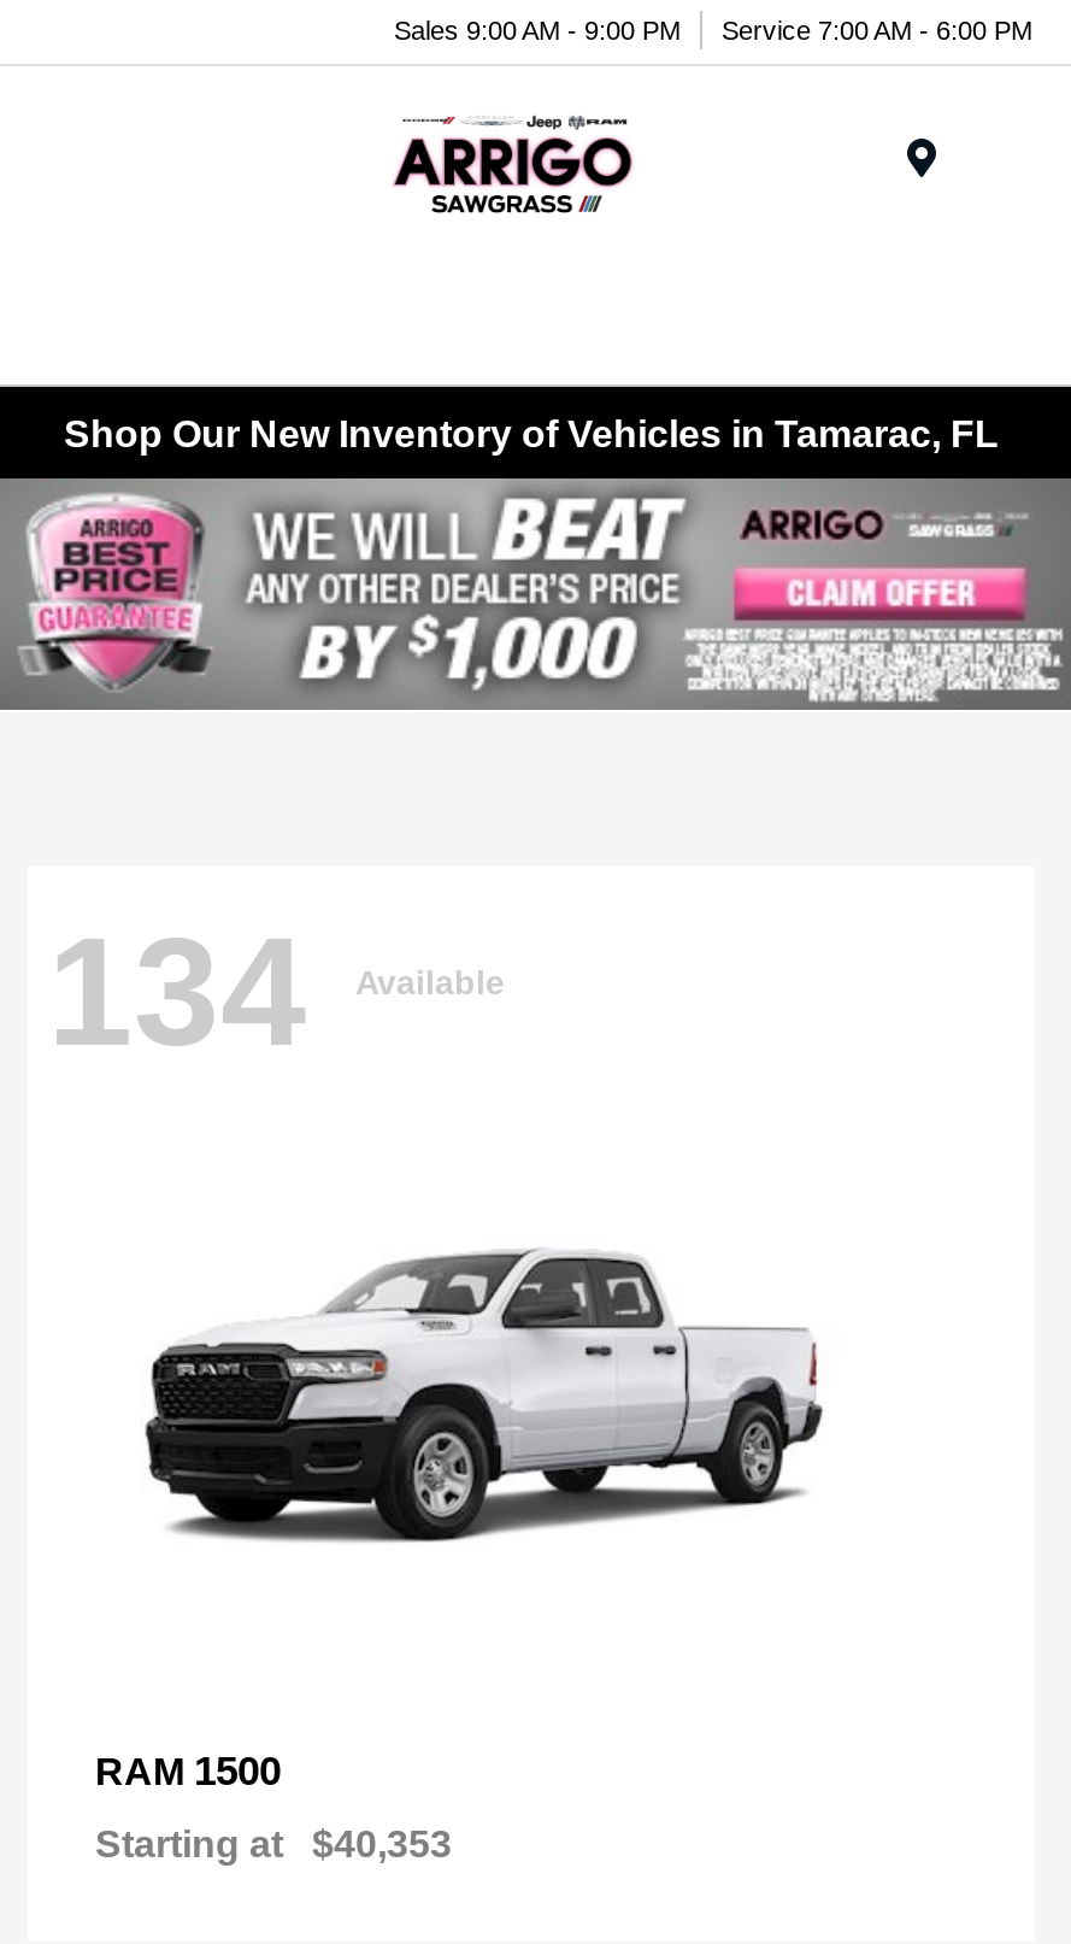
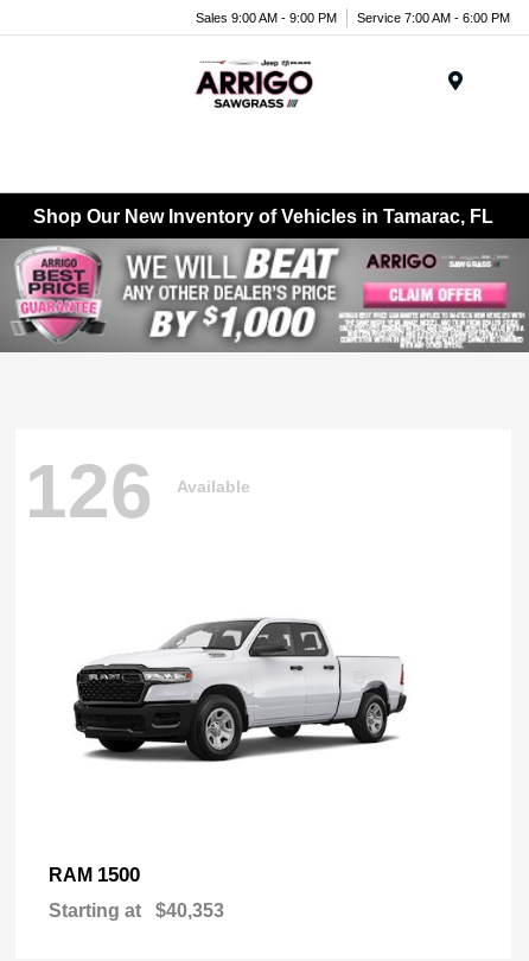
[47,906,505,1079] 134 Available -> [25,449,250,534] 126 Available

